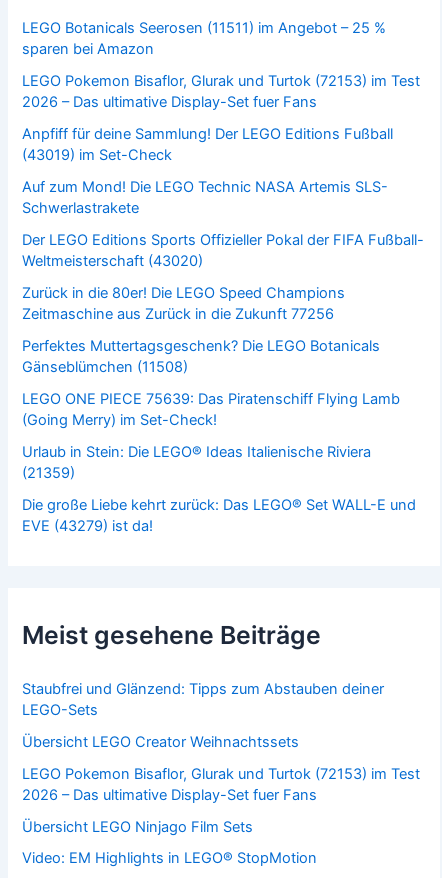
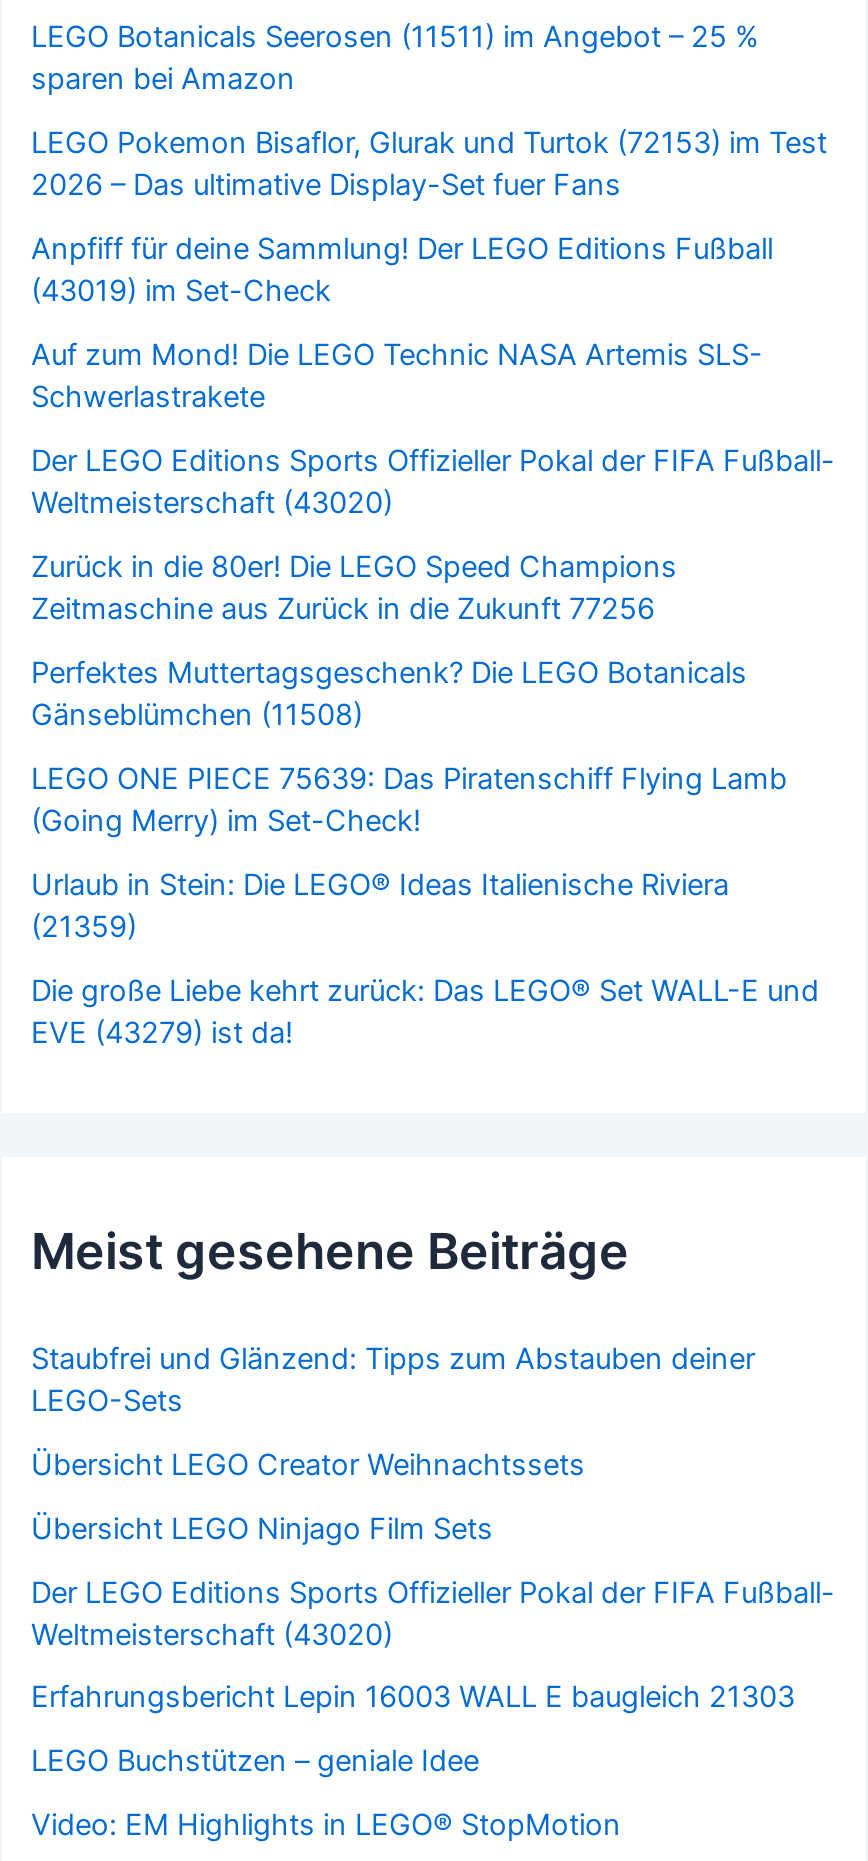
[22,765,420,804] LEGO Pokemon Bisaflor, Glurak und Turtok (72153) im Test | 2026 – Das ultimative Display-Set fuer Fans -> none
moved [22,817,253,835] -> [31,1510,493,1546]: Übersicht LEGO Ninjago Film Sets
none -> [31,1574,835,1780] Der LEGO Editions Sports Offizieller Pokal der FIFA Fußball- | Weltmeisterschaft (43020) | Erfahrungsbericht Lepin 16003 WALL E baugleich 21303 | LEGO Buchstützen – geniale Idee

